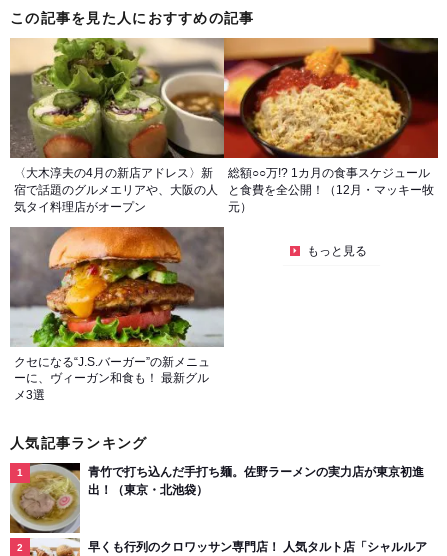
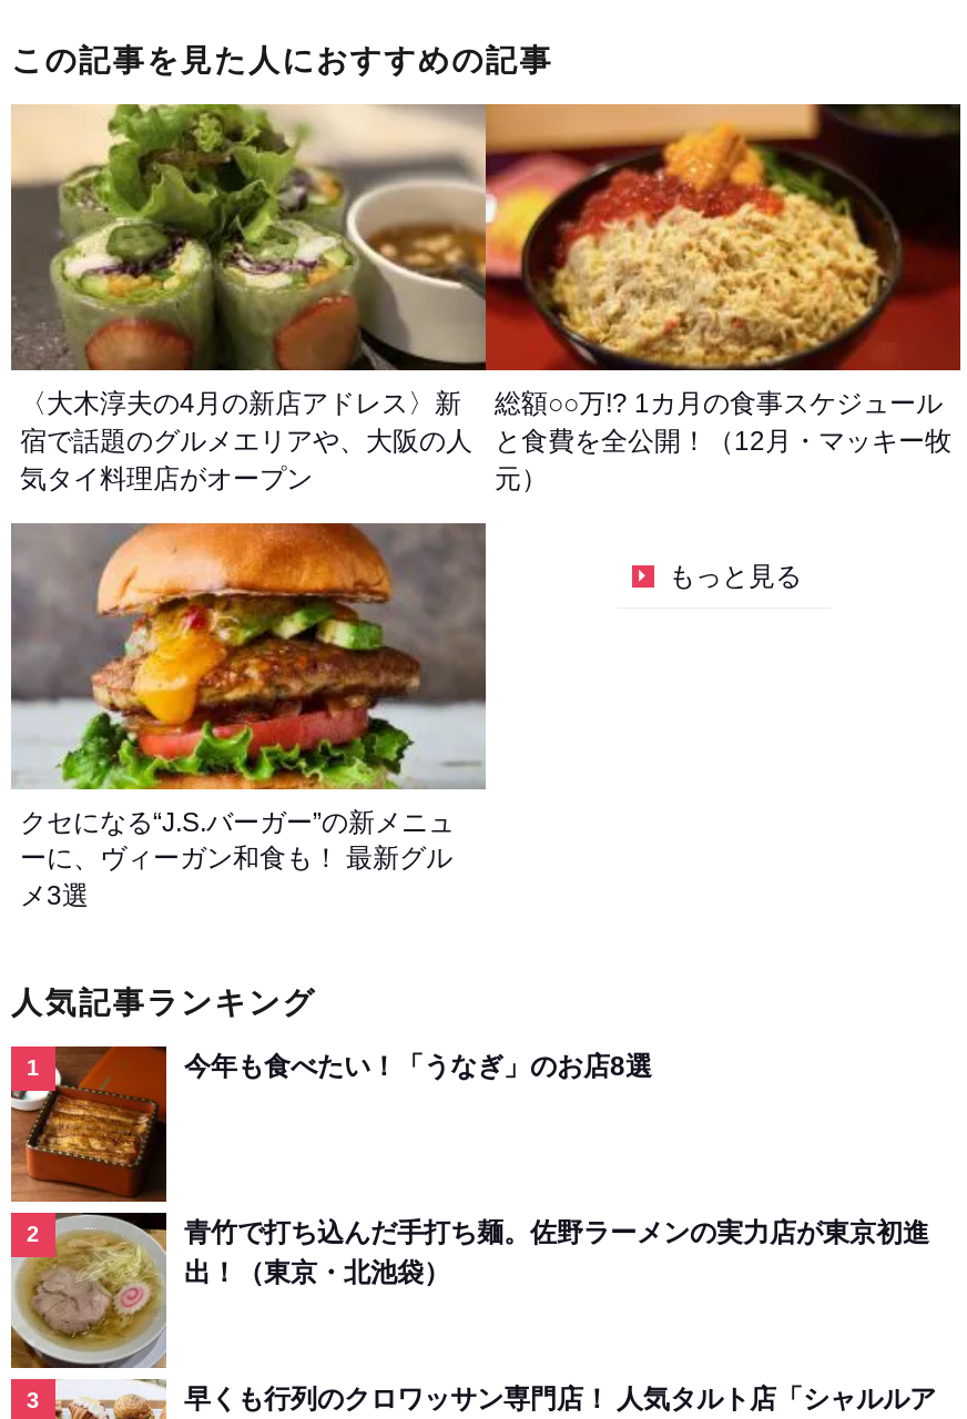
none -> [11,1044,652,1204] [image] | 今年も食べたい！「うなぎ」のお店8選

